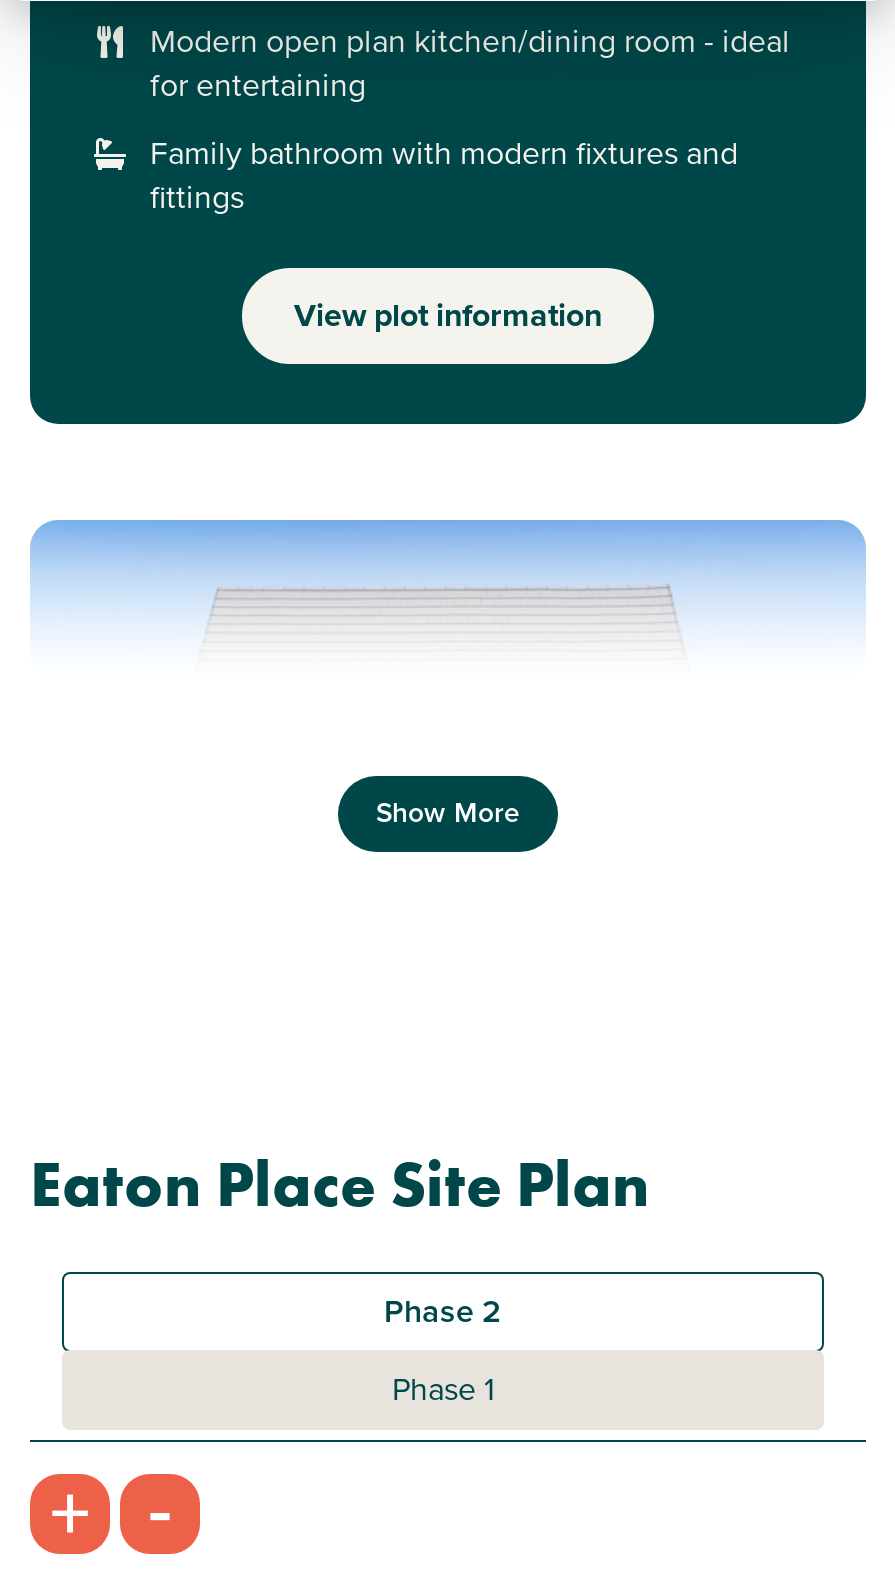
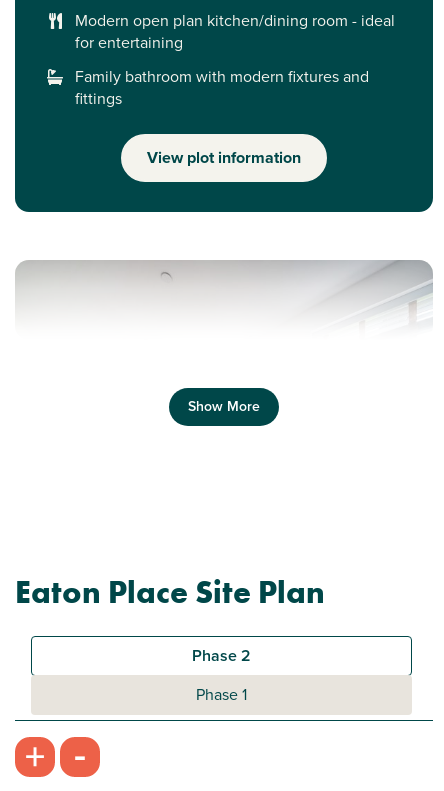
[32,520,866,622] [image] -> [16,260,433,312] [image]

